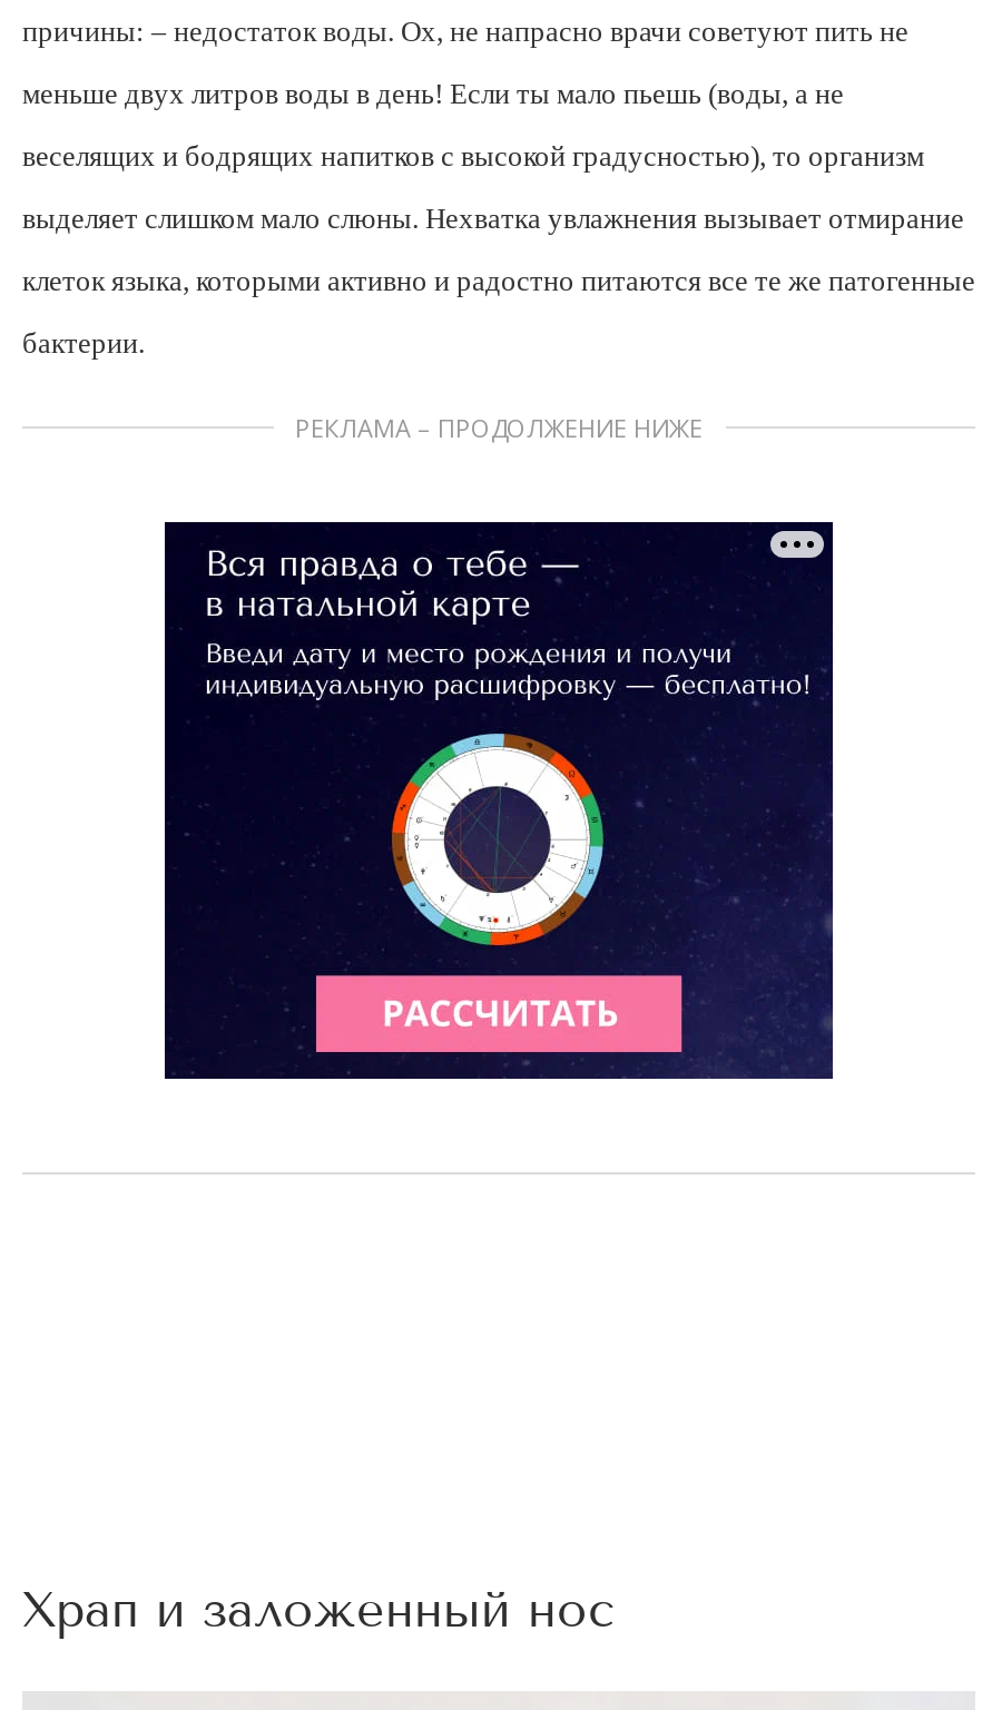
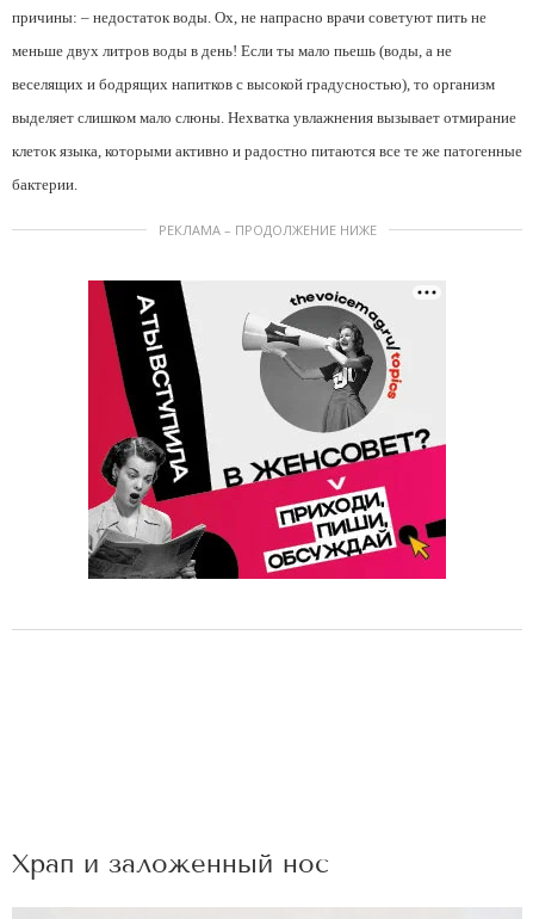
[163,520,835,1081] [image] -> [87,279,447,580] [image]

